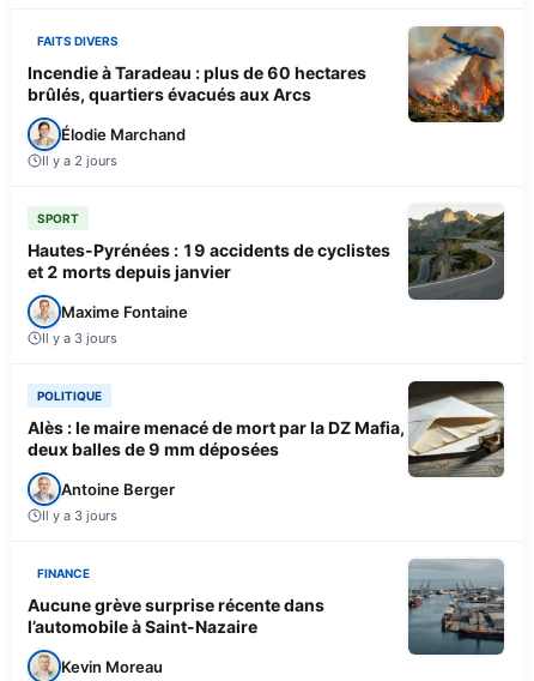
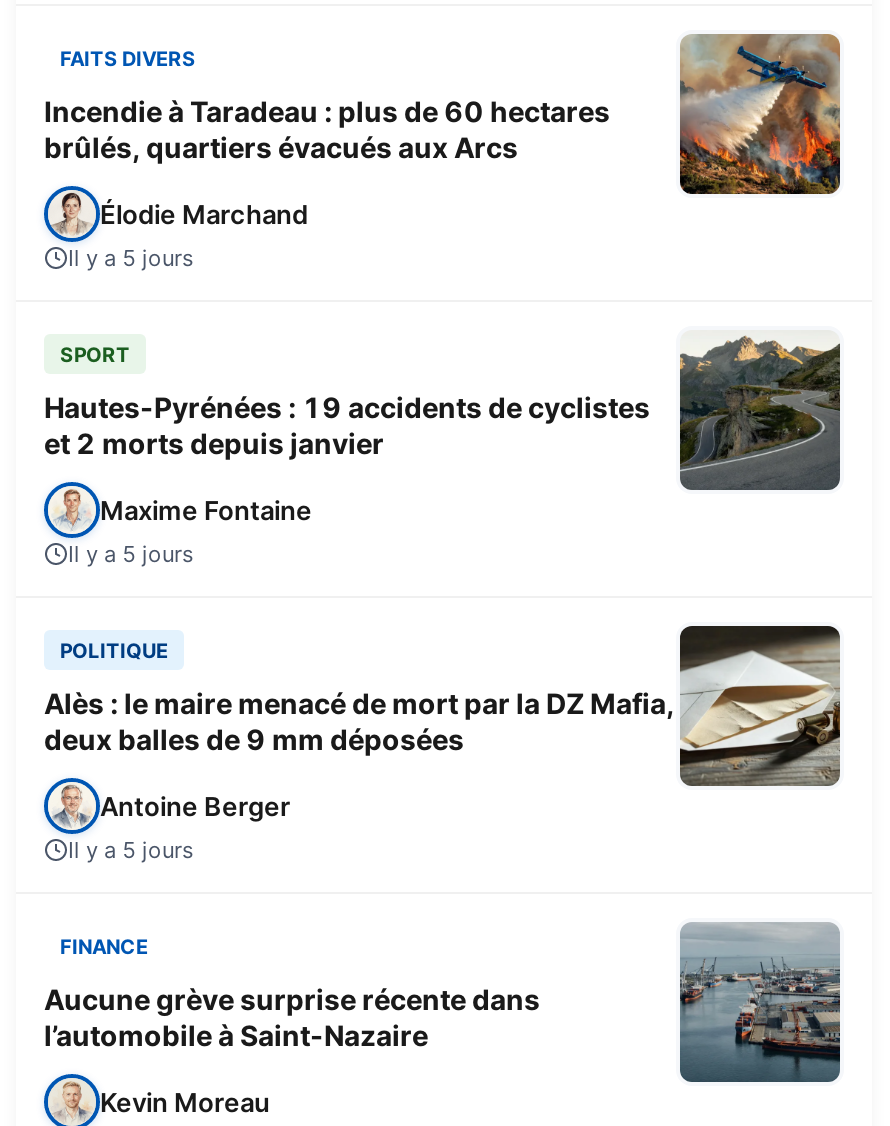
[42,152,117,169] Il y a 2 jours -> [68,243,194,271] Il y a 5 jours
[42,329,117,346] Il y a 3 jours -> [68,539,194,567] Il y a 5 jours
[42,507,117,523] Il y a 3 jours -> [68,835,194,863] Il y a 5 jours

